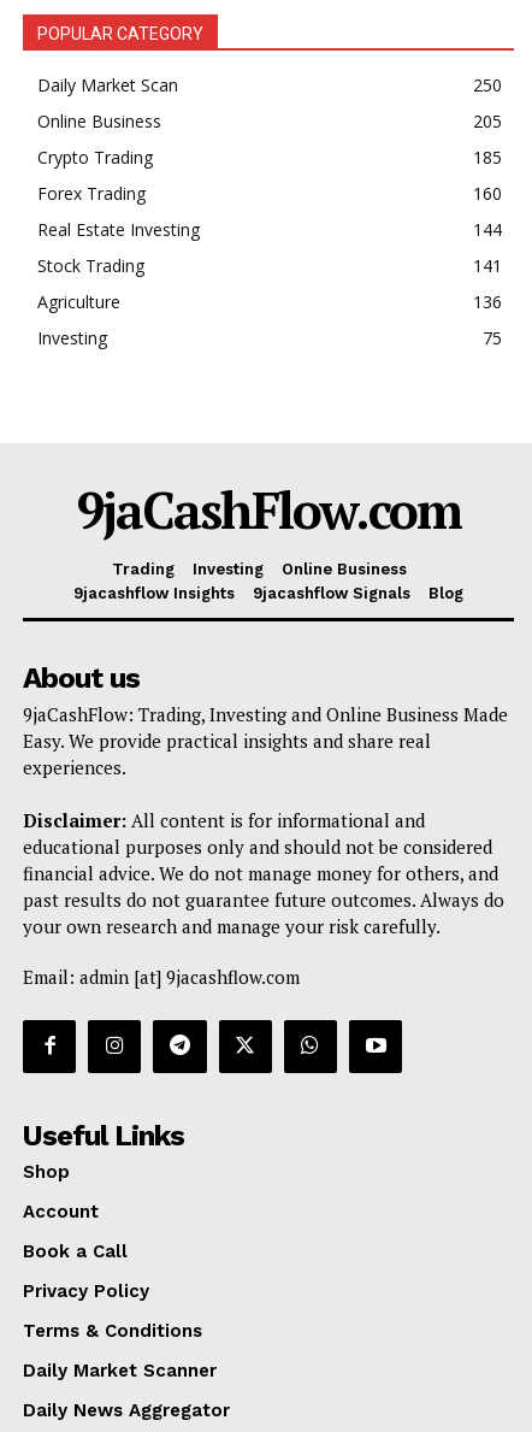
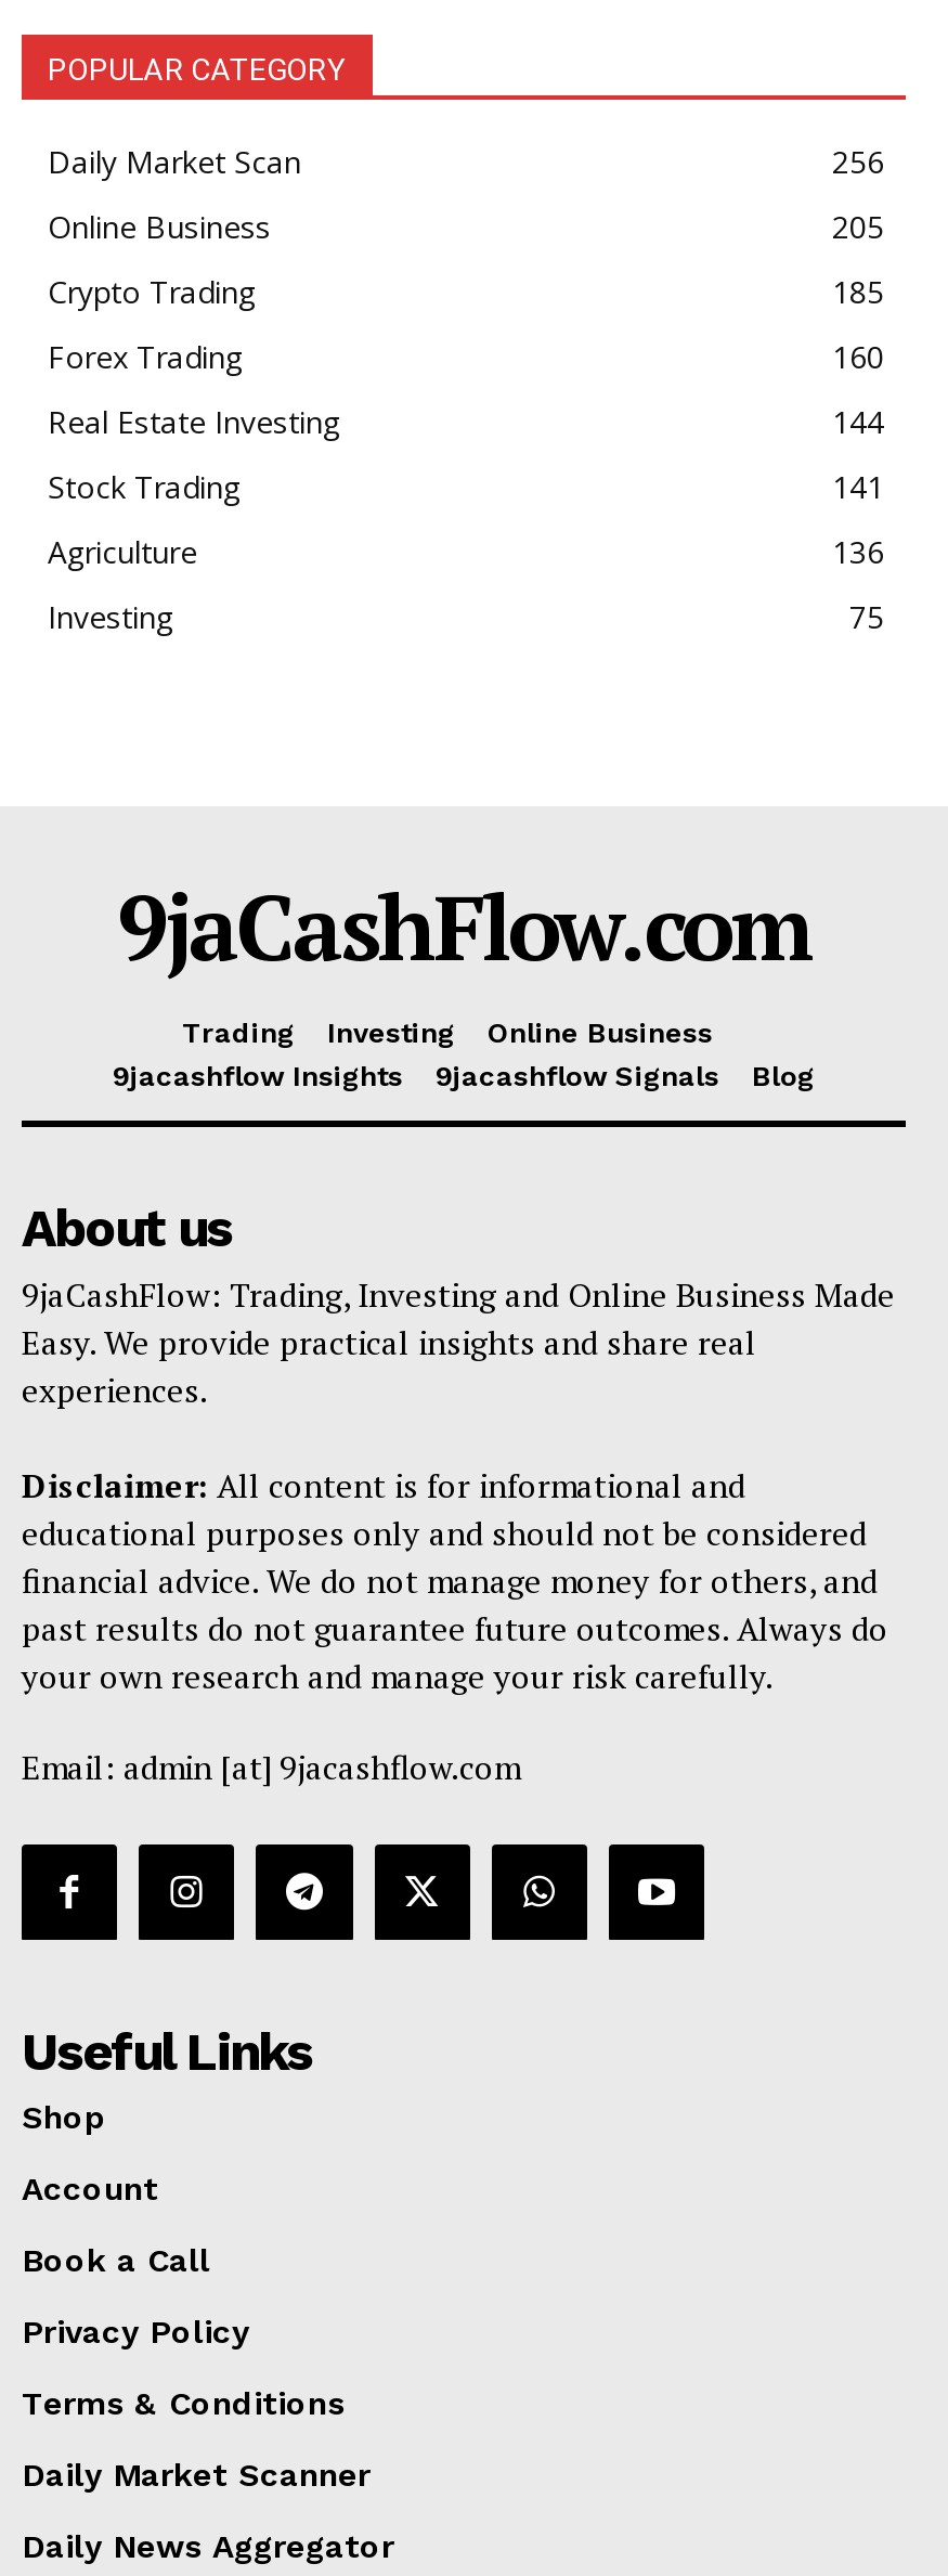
[473,73,502,96] 250 -> [832,141,884,182] 256

